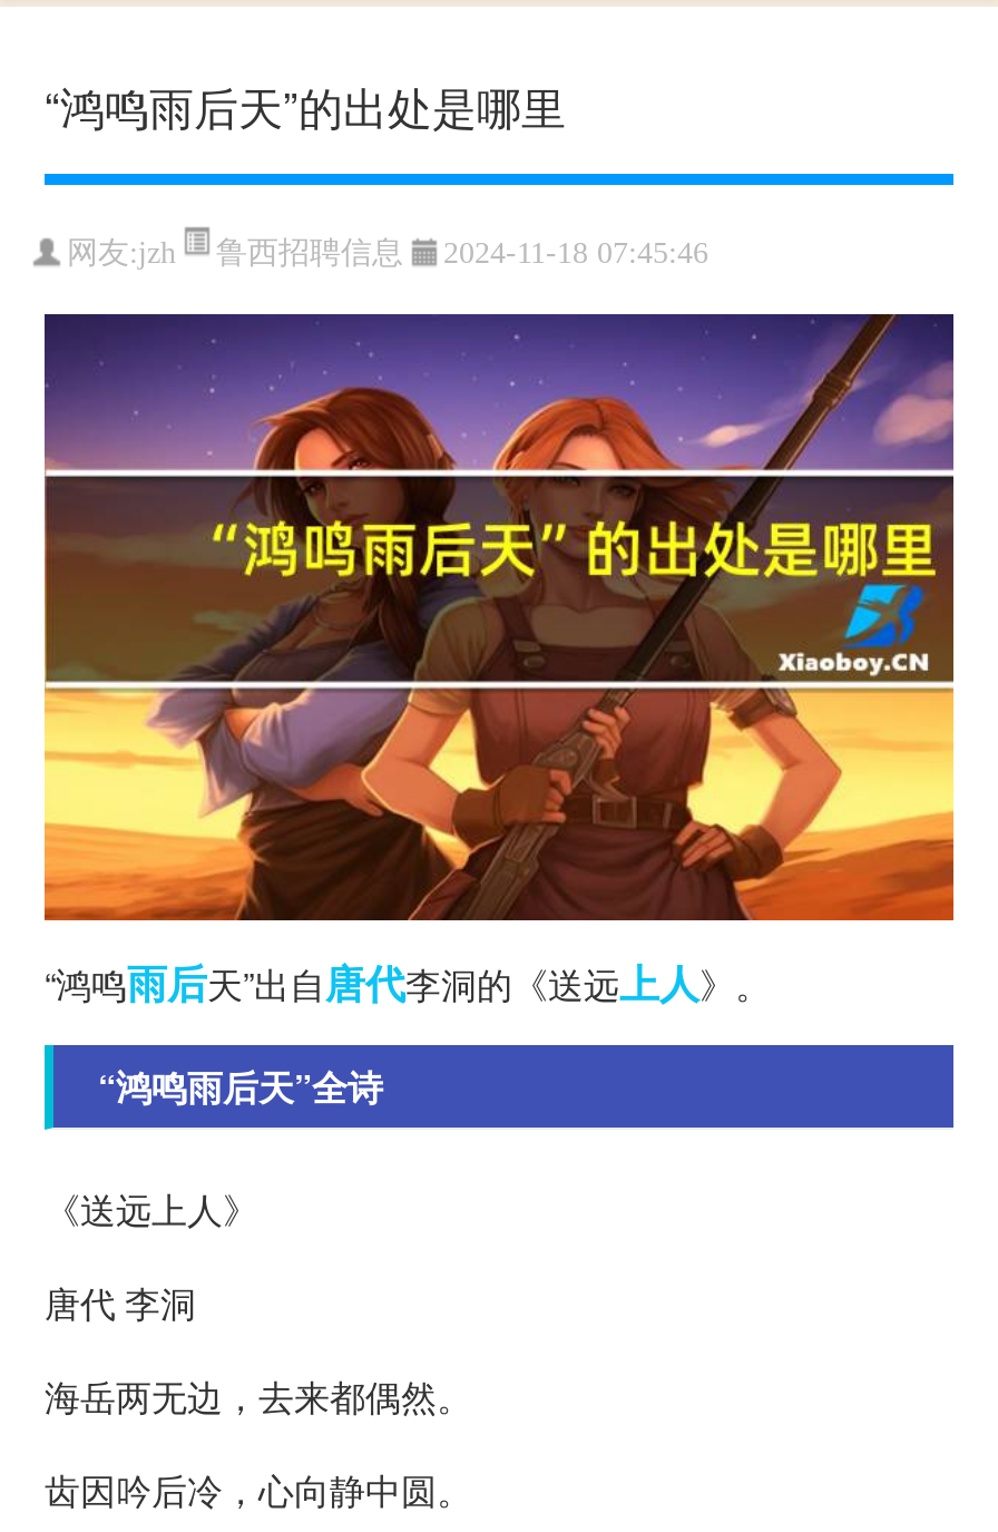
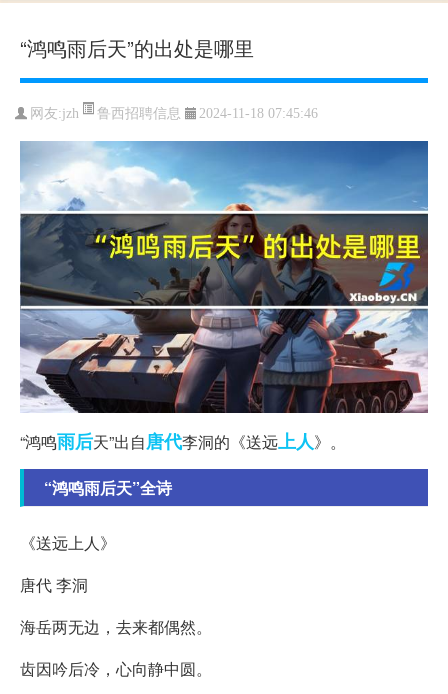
[42,312,956,923] [image] -> [19,140,429,414] [image]

